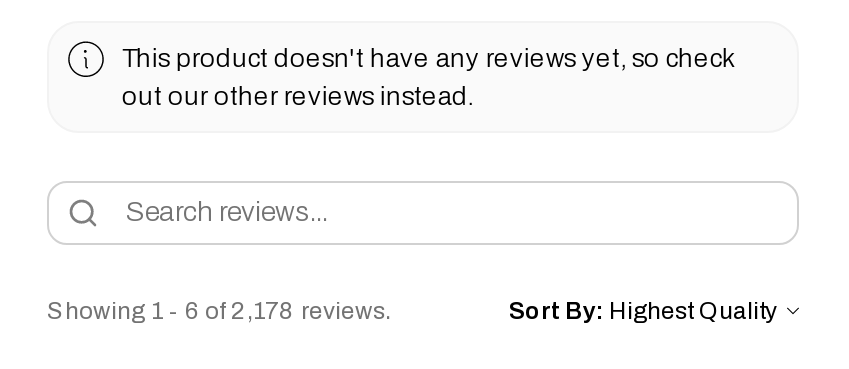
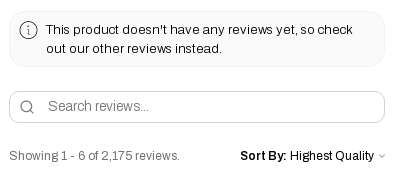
[47,297,391,325] Showing 1 - 6 of 2,178 reviews. -> [9,149,180,163] Showing 1 - 6 of 2,175 reviews.

